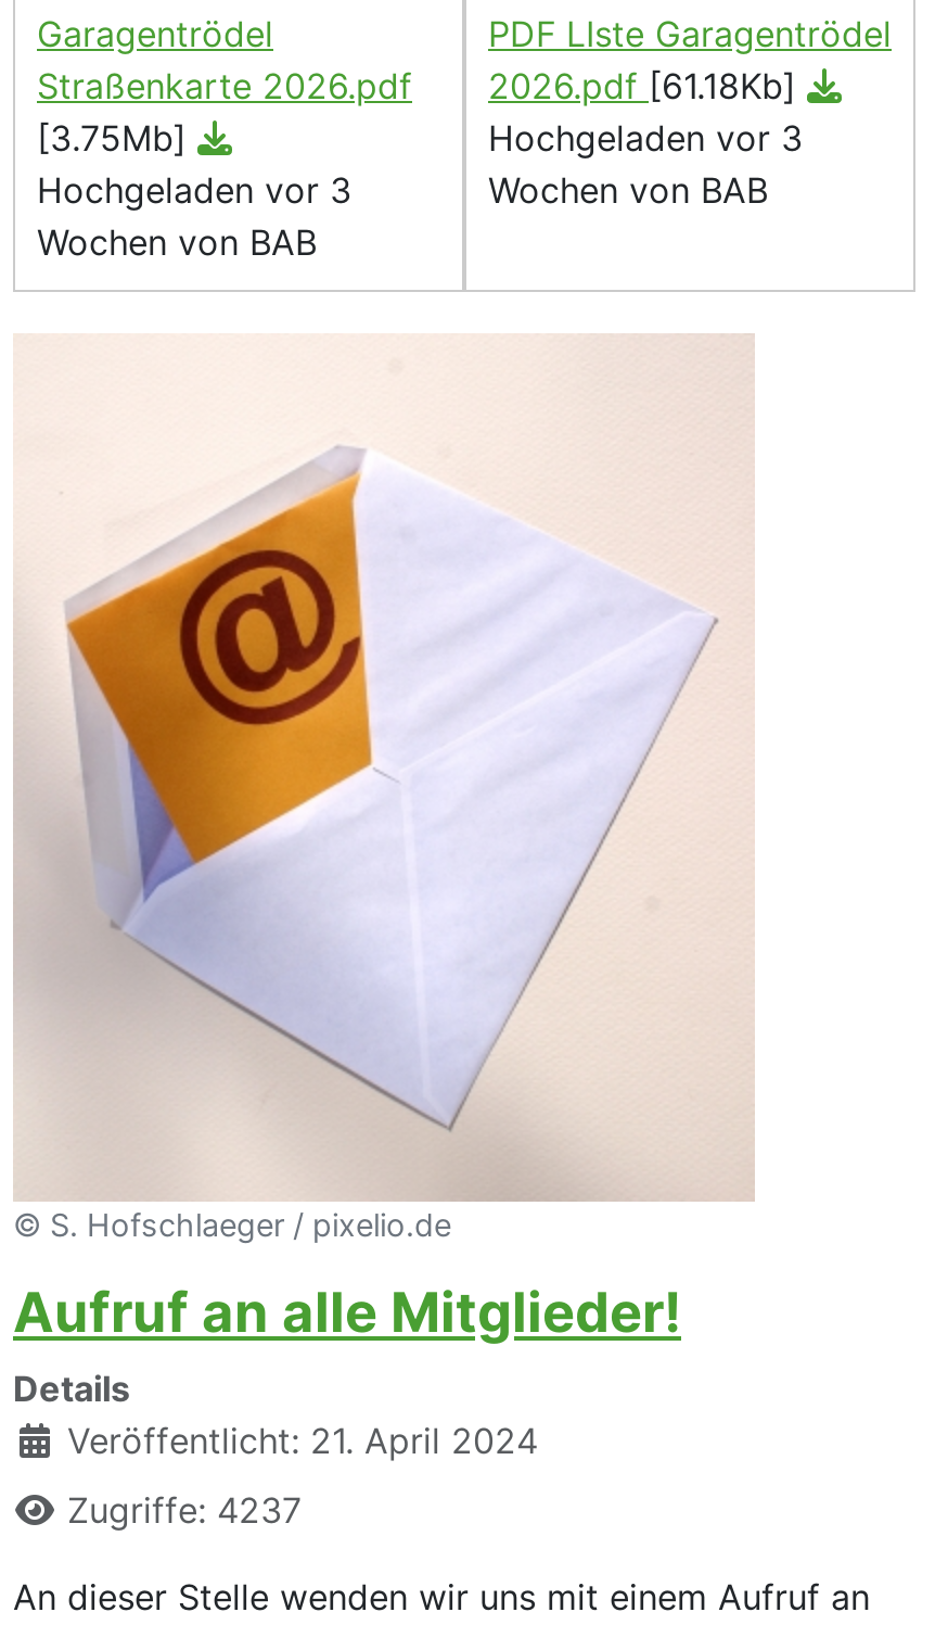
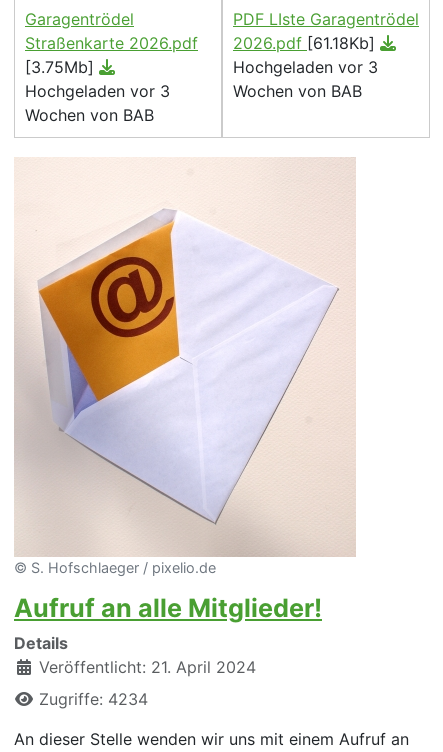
[67,1489,302,1533] Zugriffe: 4237 -> [39,689,148,709] Zugriffe: 4234

